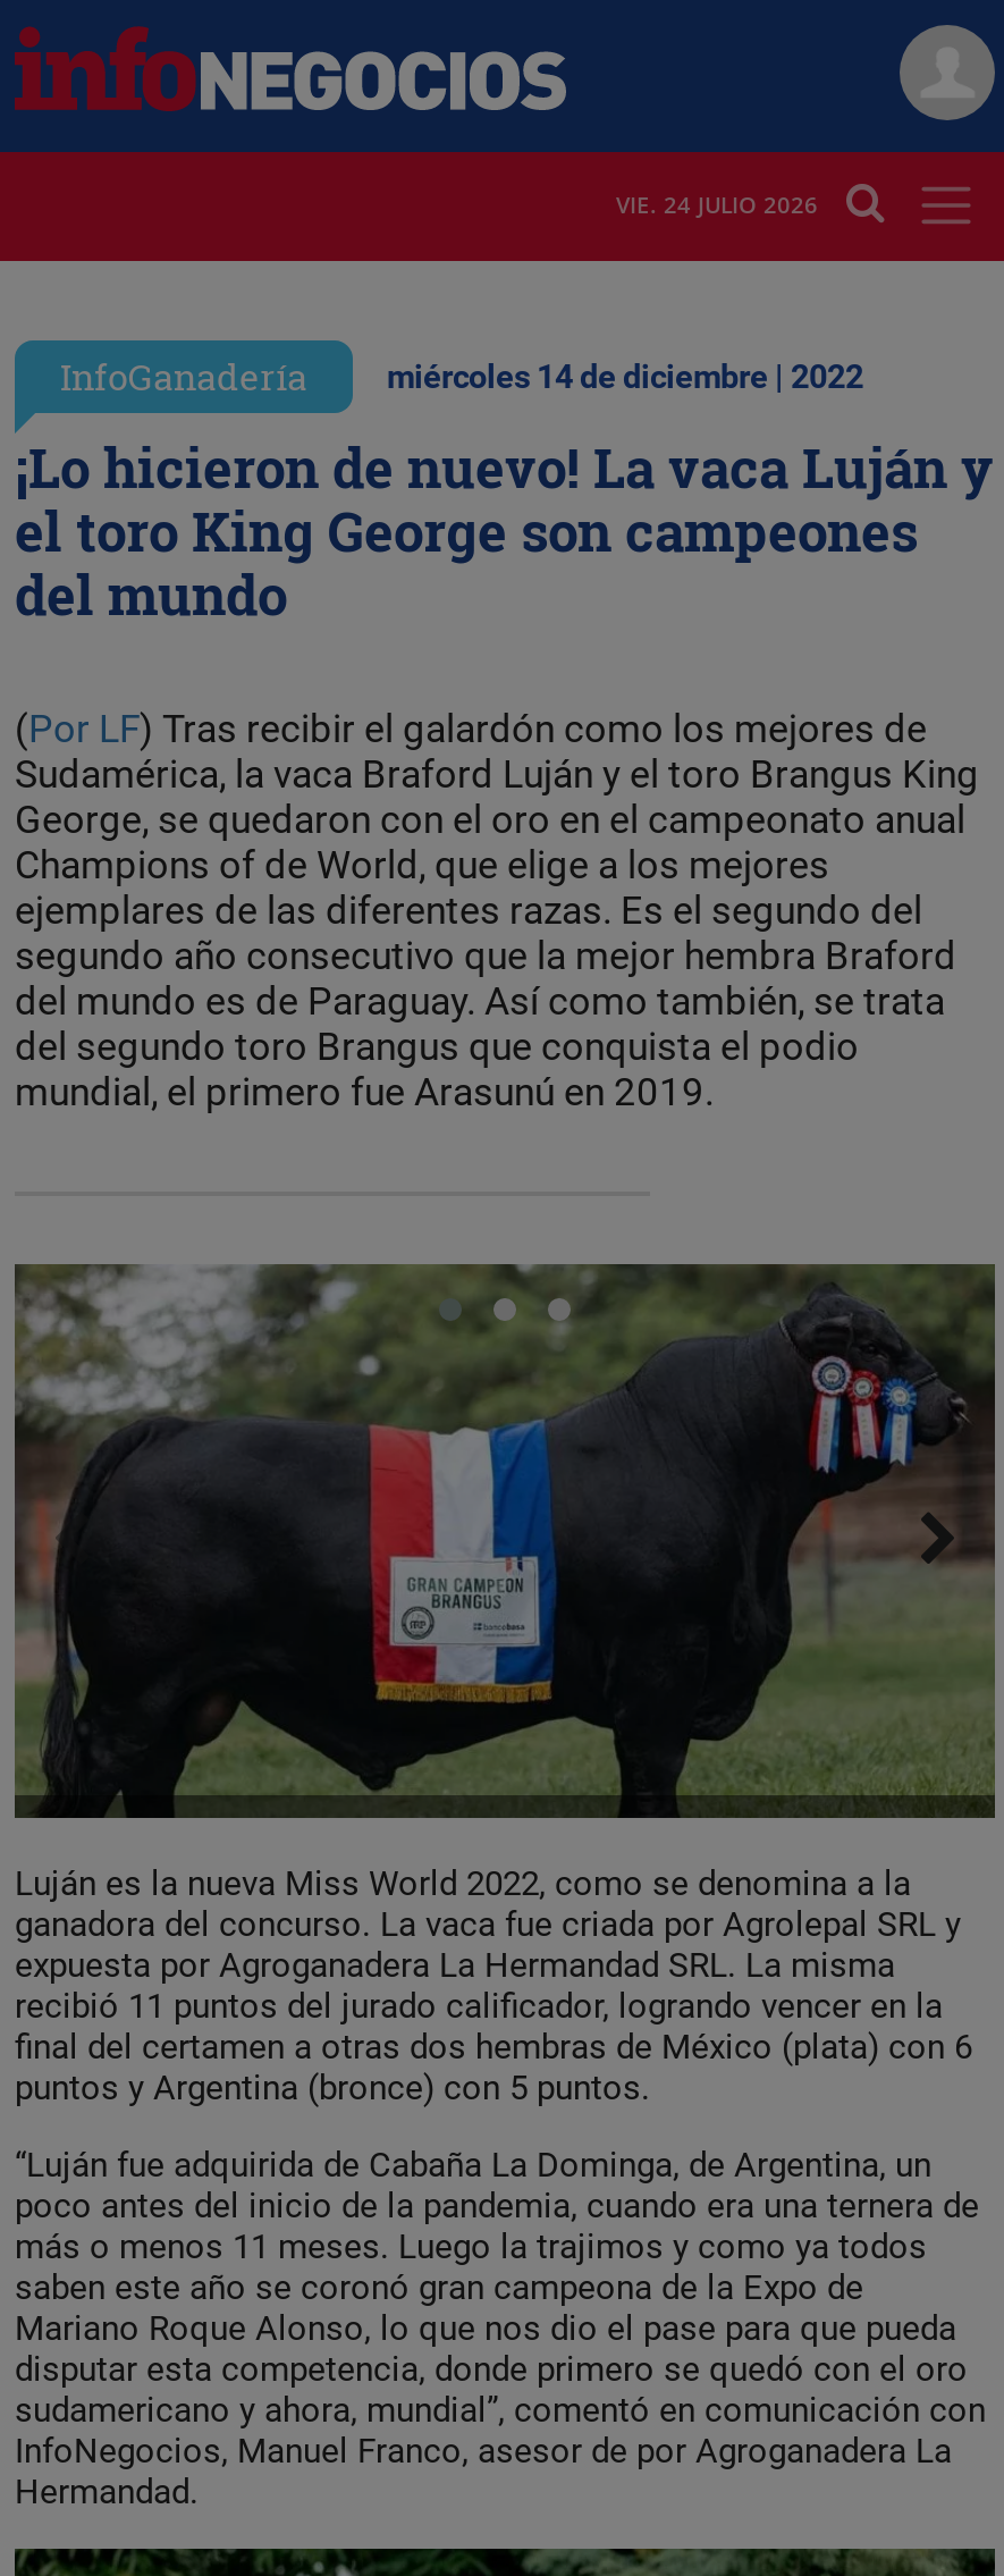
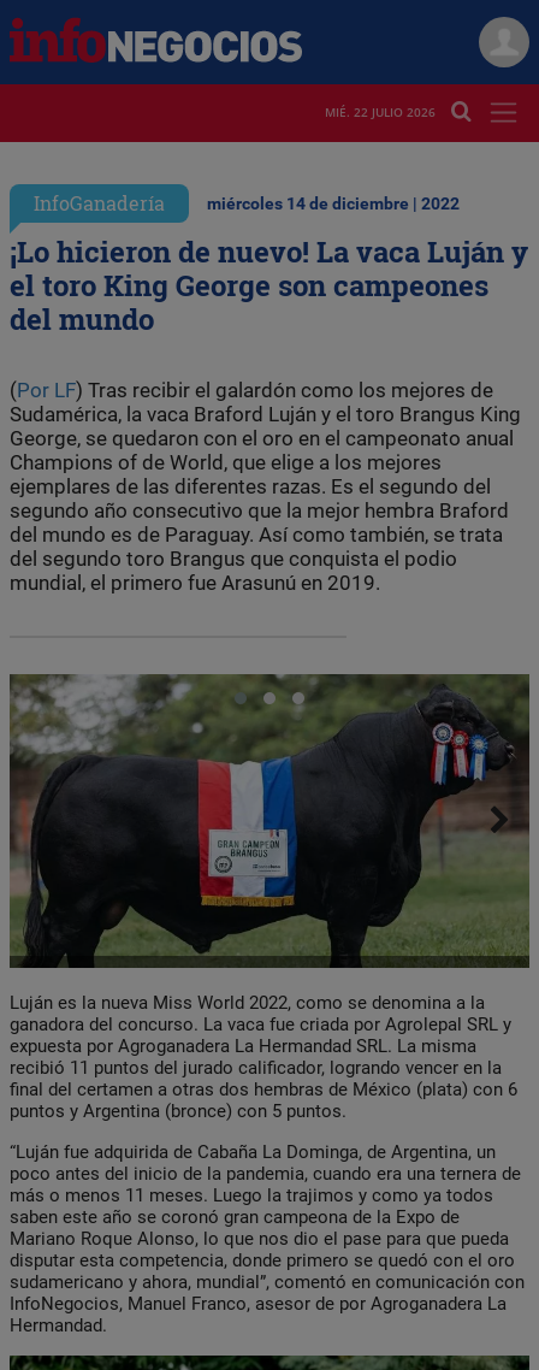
[616,189,818,221] VIE. 24 JULIO 2026 -> [325,104,436,121] MIÉ. 22 JULIO 2026

